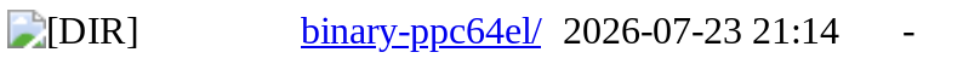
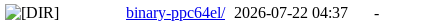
[301,9,839,51] binary-ppc64el/ 2026-07-23 21:14 -> [126,4,348,21] binary-ppc64el/ 2026-07-22 04:37

